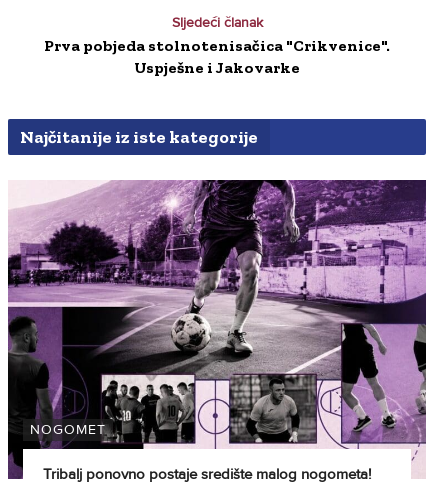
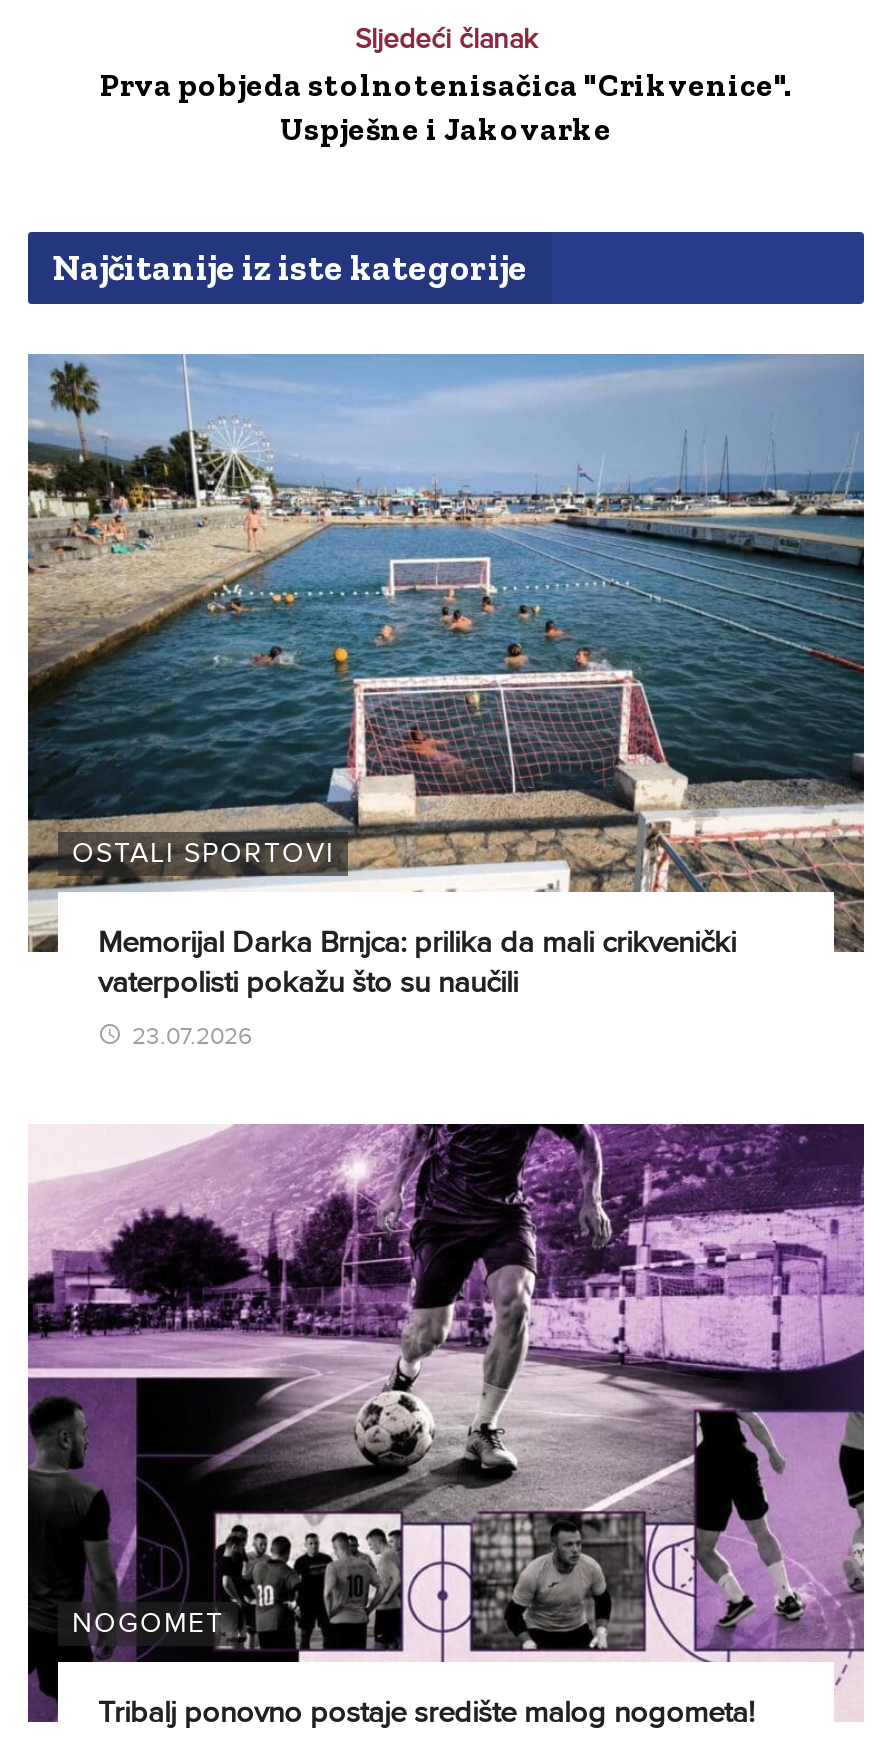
none -> [26,352,866,1052] [image] | OSTALI SPORTOVI | Memorijal Darka Brnjca: prilika da mali crikvenički | vaterpolisti pokažu što su naučili | 23.07.2026

